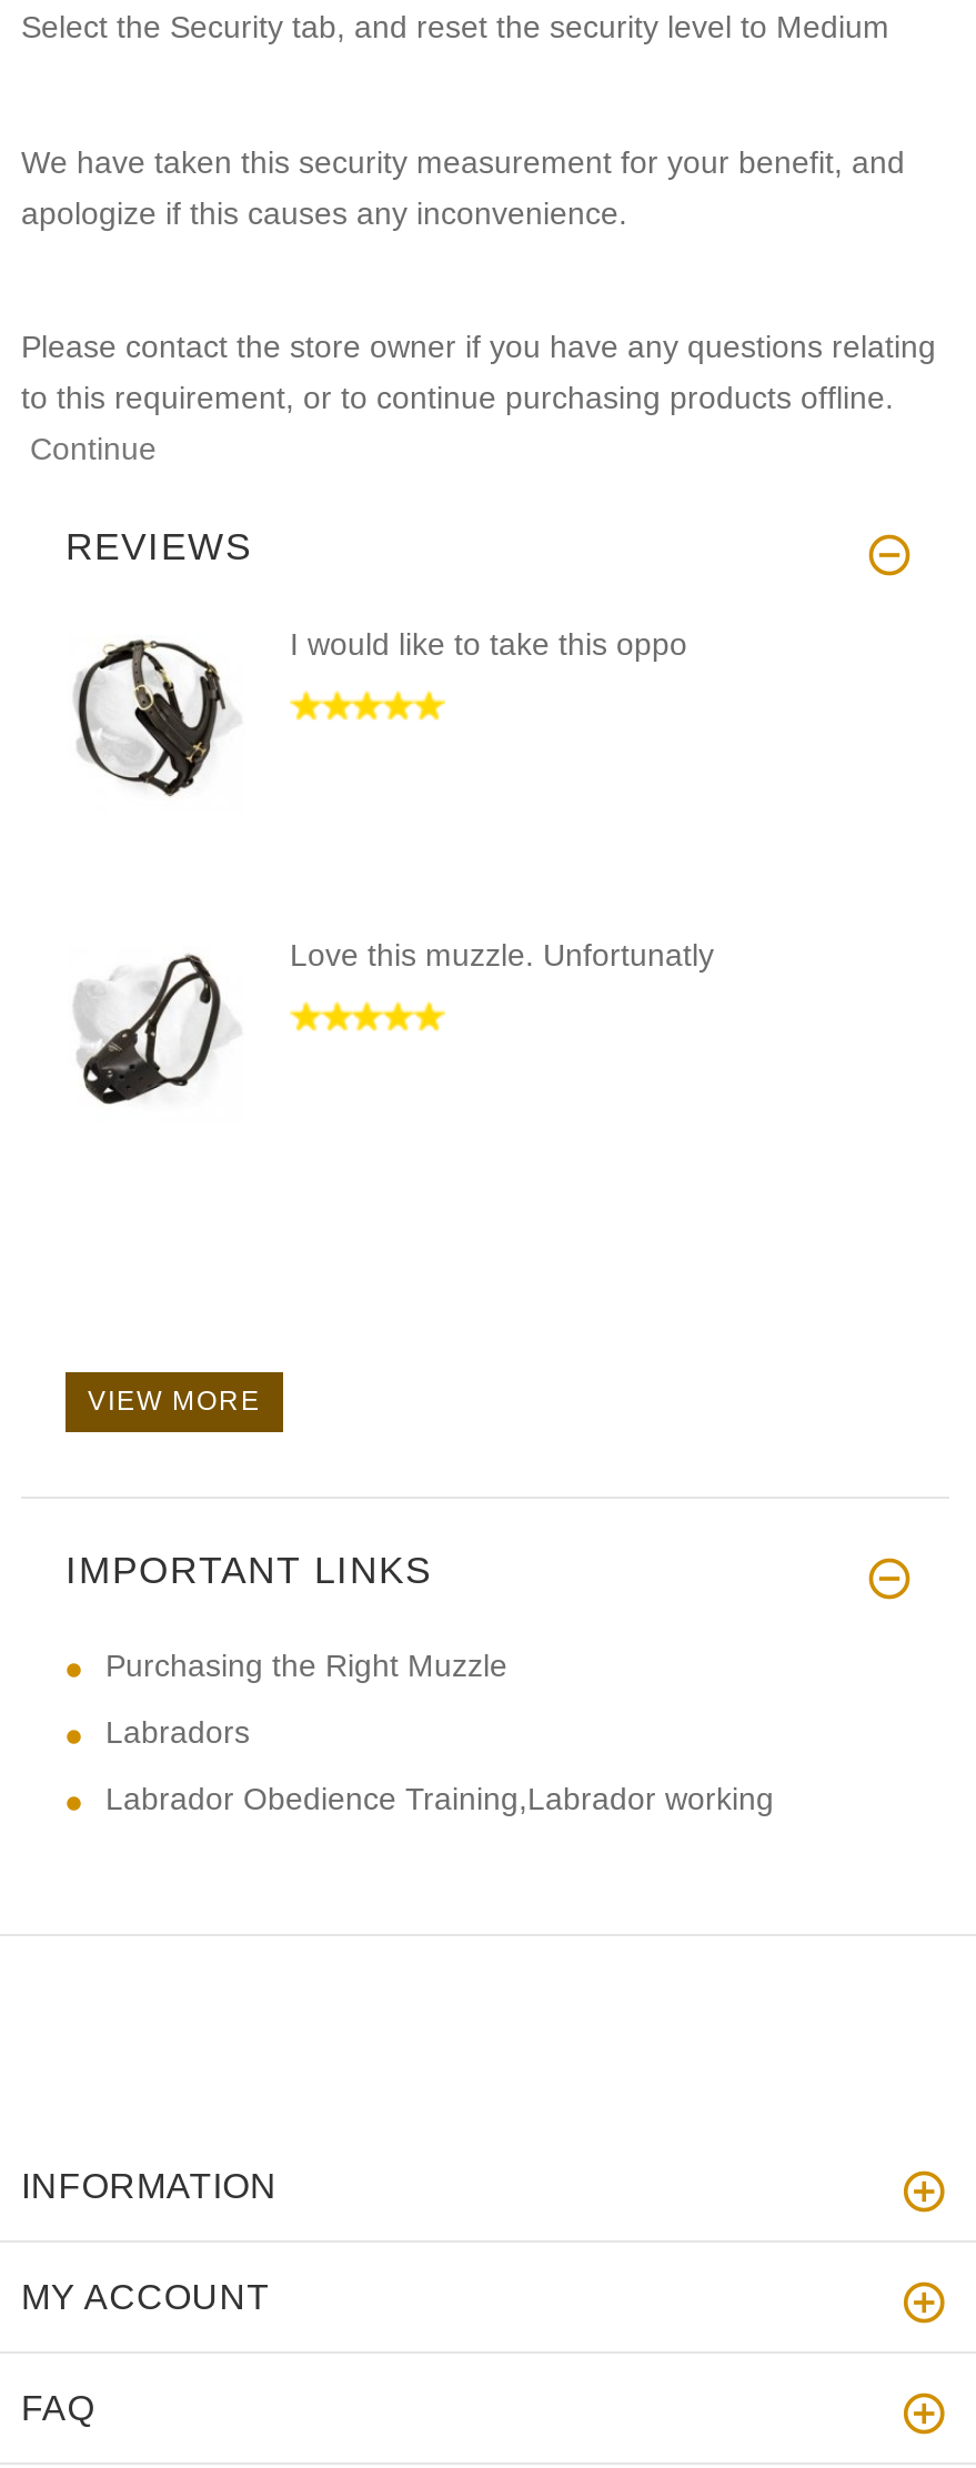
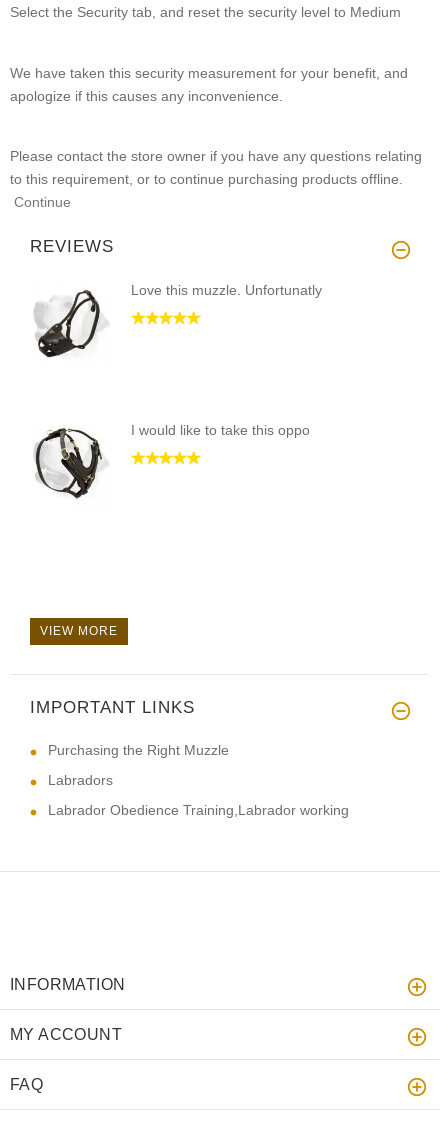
moved [77,626,687,799] -> [35,422,310,500]: [image] | I would like to take this oppo
moved [74,937,714,1110] -> [34,282,322,360]: [image] | Love this muzzle. Unfortunatly

